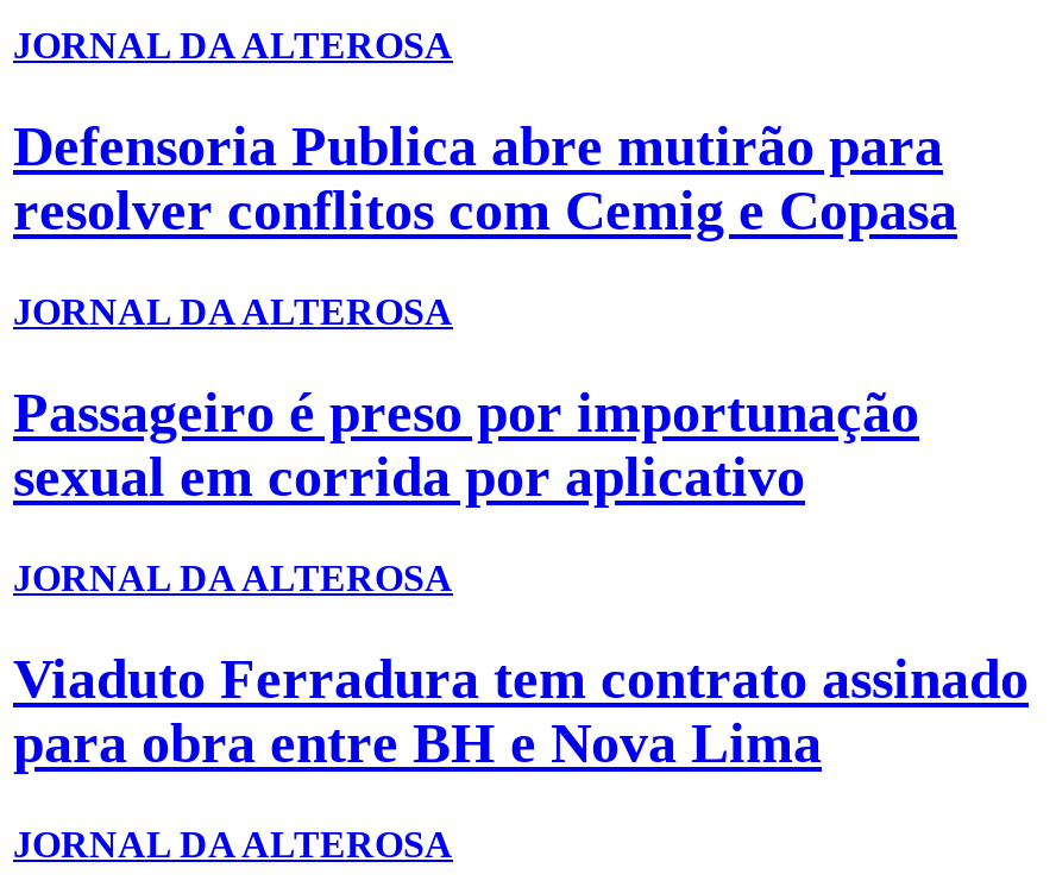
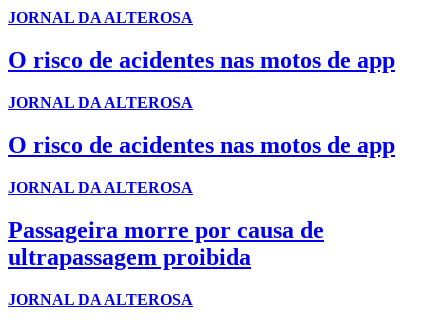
[13,116,957,242] Defensoria Publica abre mutirão para | resolver conflitos com Cemig e Copasa -> [8,47,395,73] O risco de acidentes nas motos de app
[13,382,919,508] Passageiro é preso por importunação | sexual em corrida por aplicativo -> [8,132,395,158] O risco de acidentes nas motos de app
[13,648,1029,774] Viaduto Ferradura tem contrato assinado | para obra entre BH e Nova Lima -> [8,217,324,270] Passageira morre por causa de | ultrapassagem proibida

